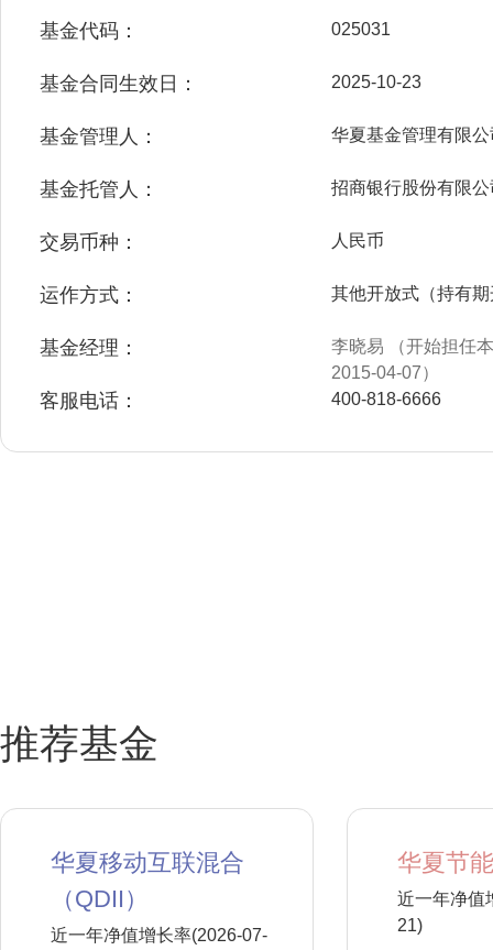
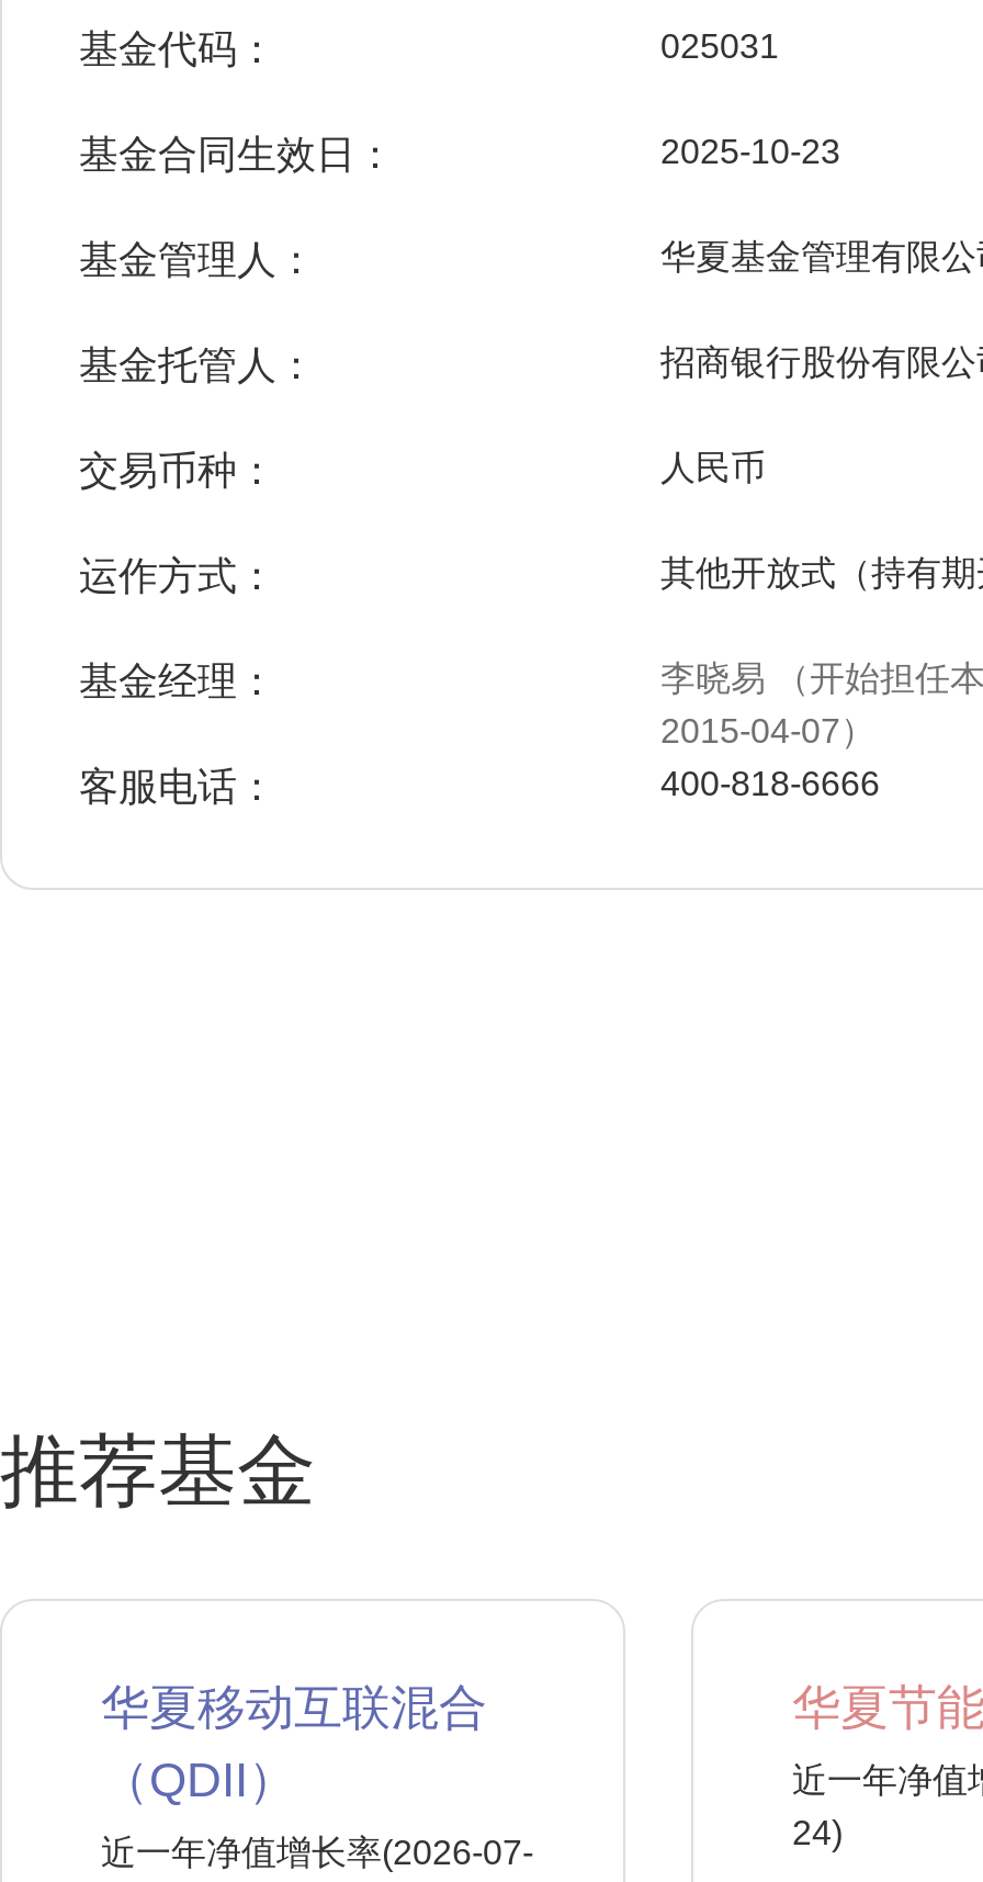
[397,916,423,935] 21) -> [792,1814,843,1851] 24)

